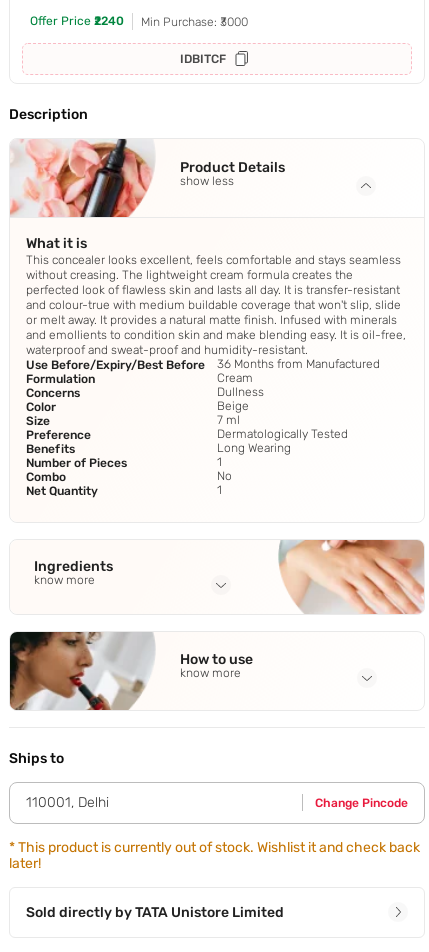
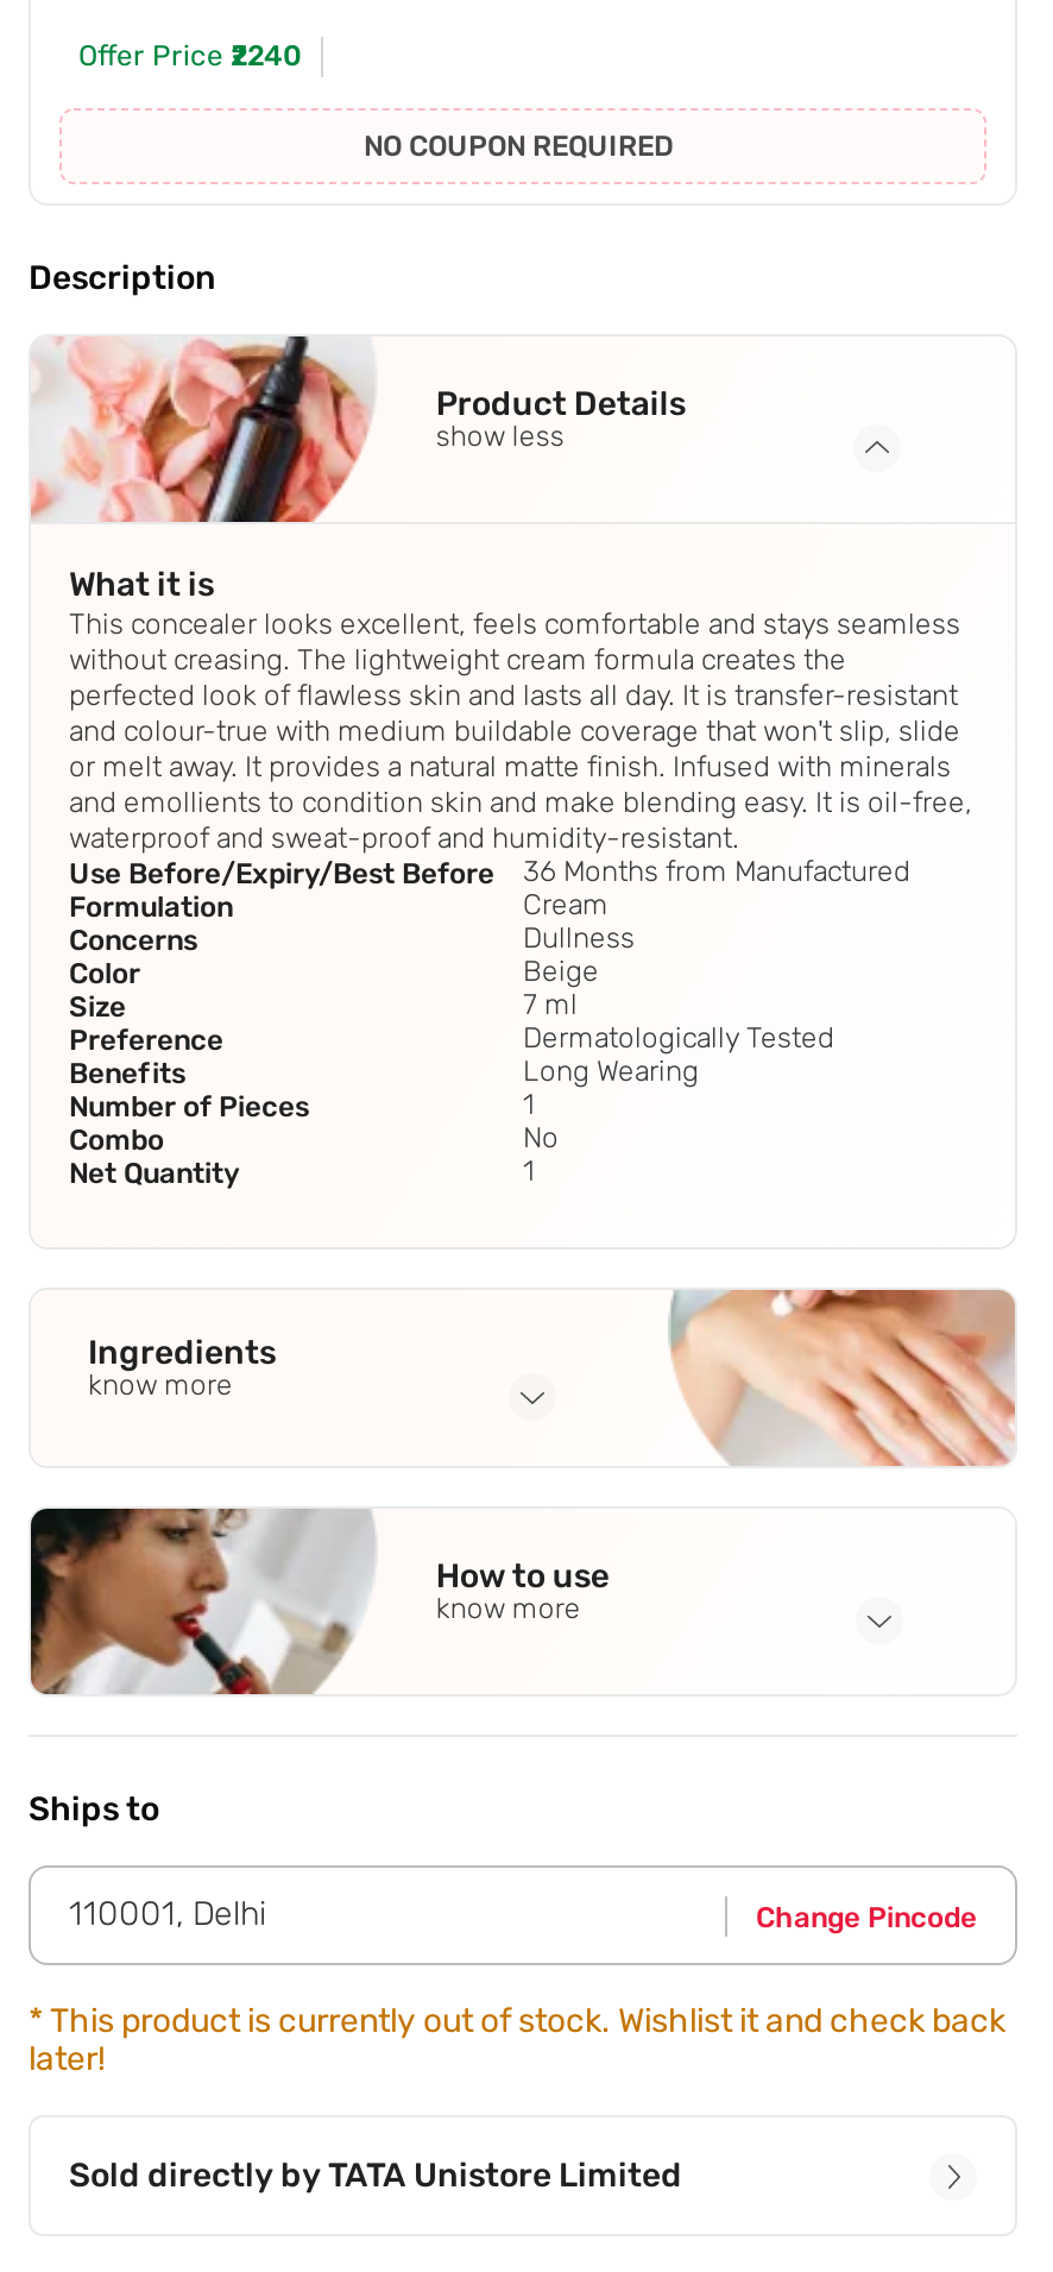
[141,15,248,66] Min Purchase: ₹3000 | IDBITCF -> [364,130,673,164] NO COUPON REQUIRED

